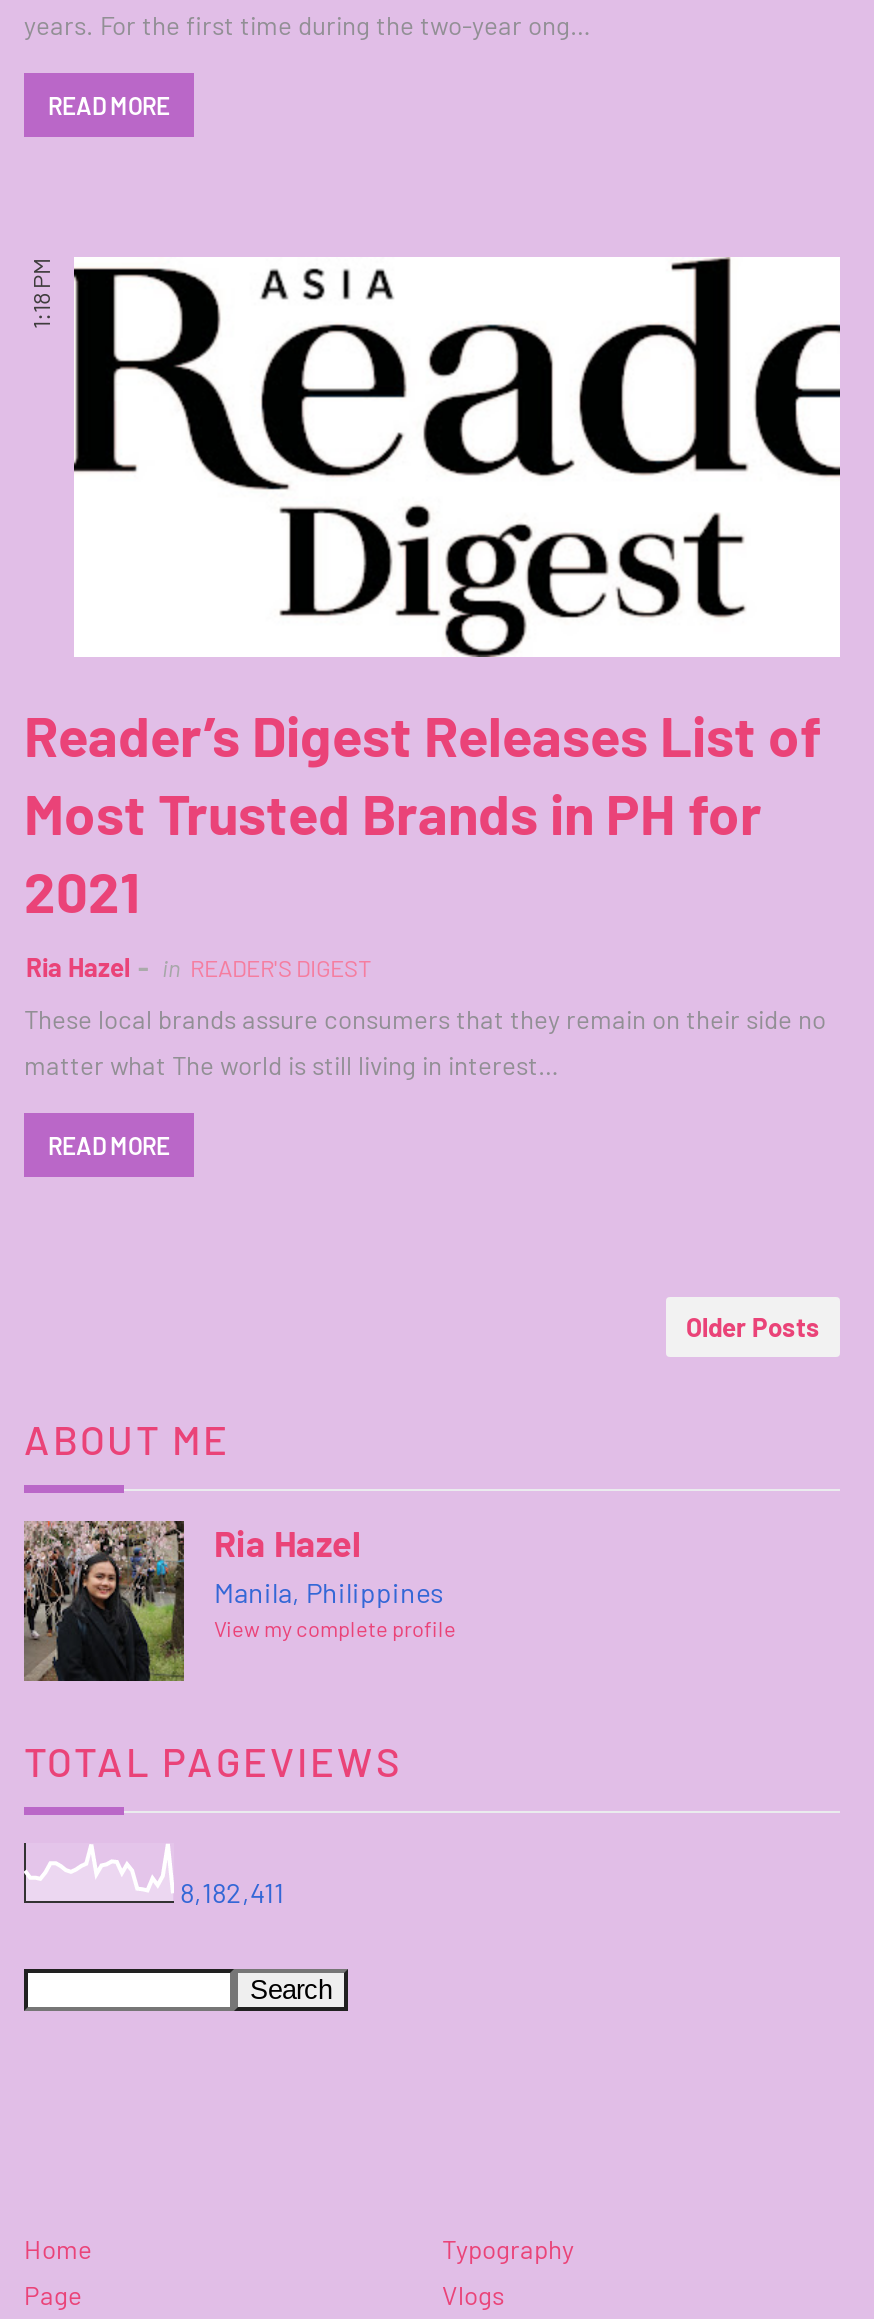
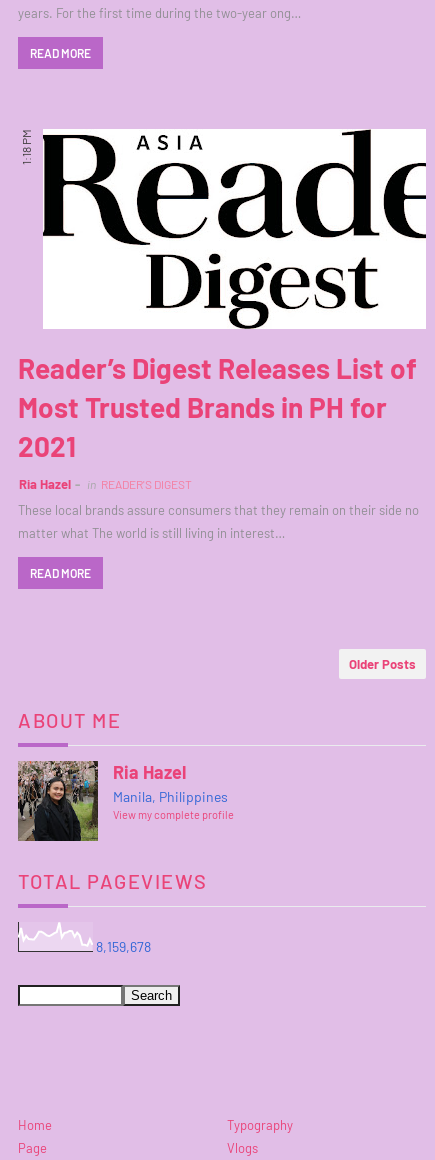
[180,1876,284,1910] 8,182,411 -> [96,938,151,955] 8,159,678

